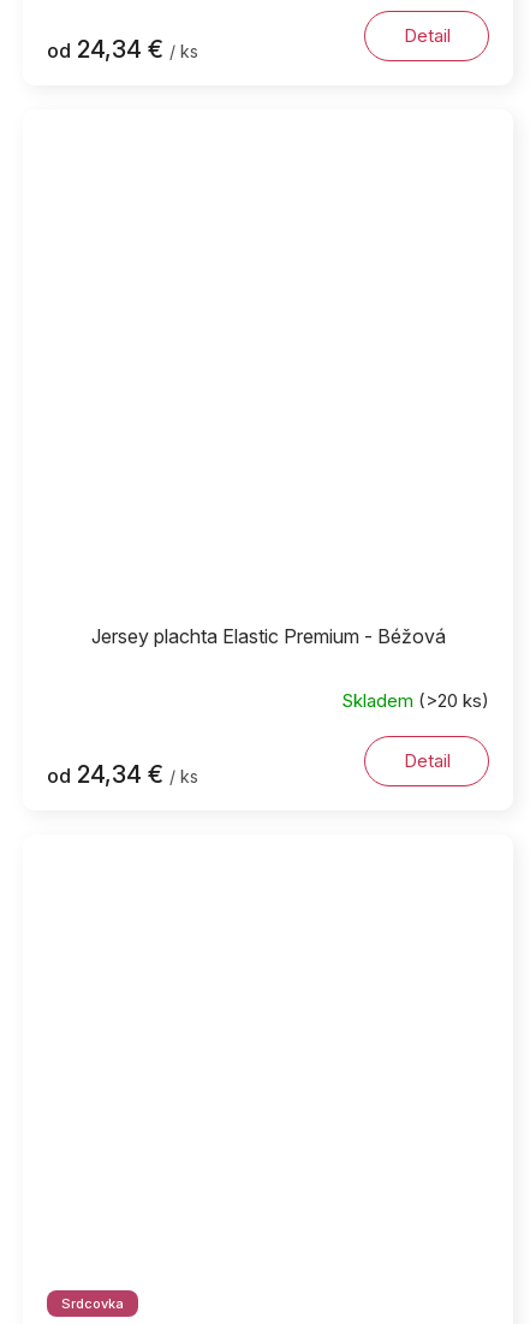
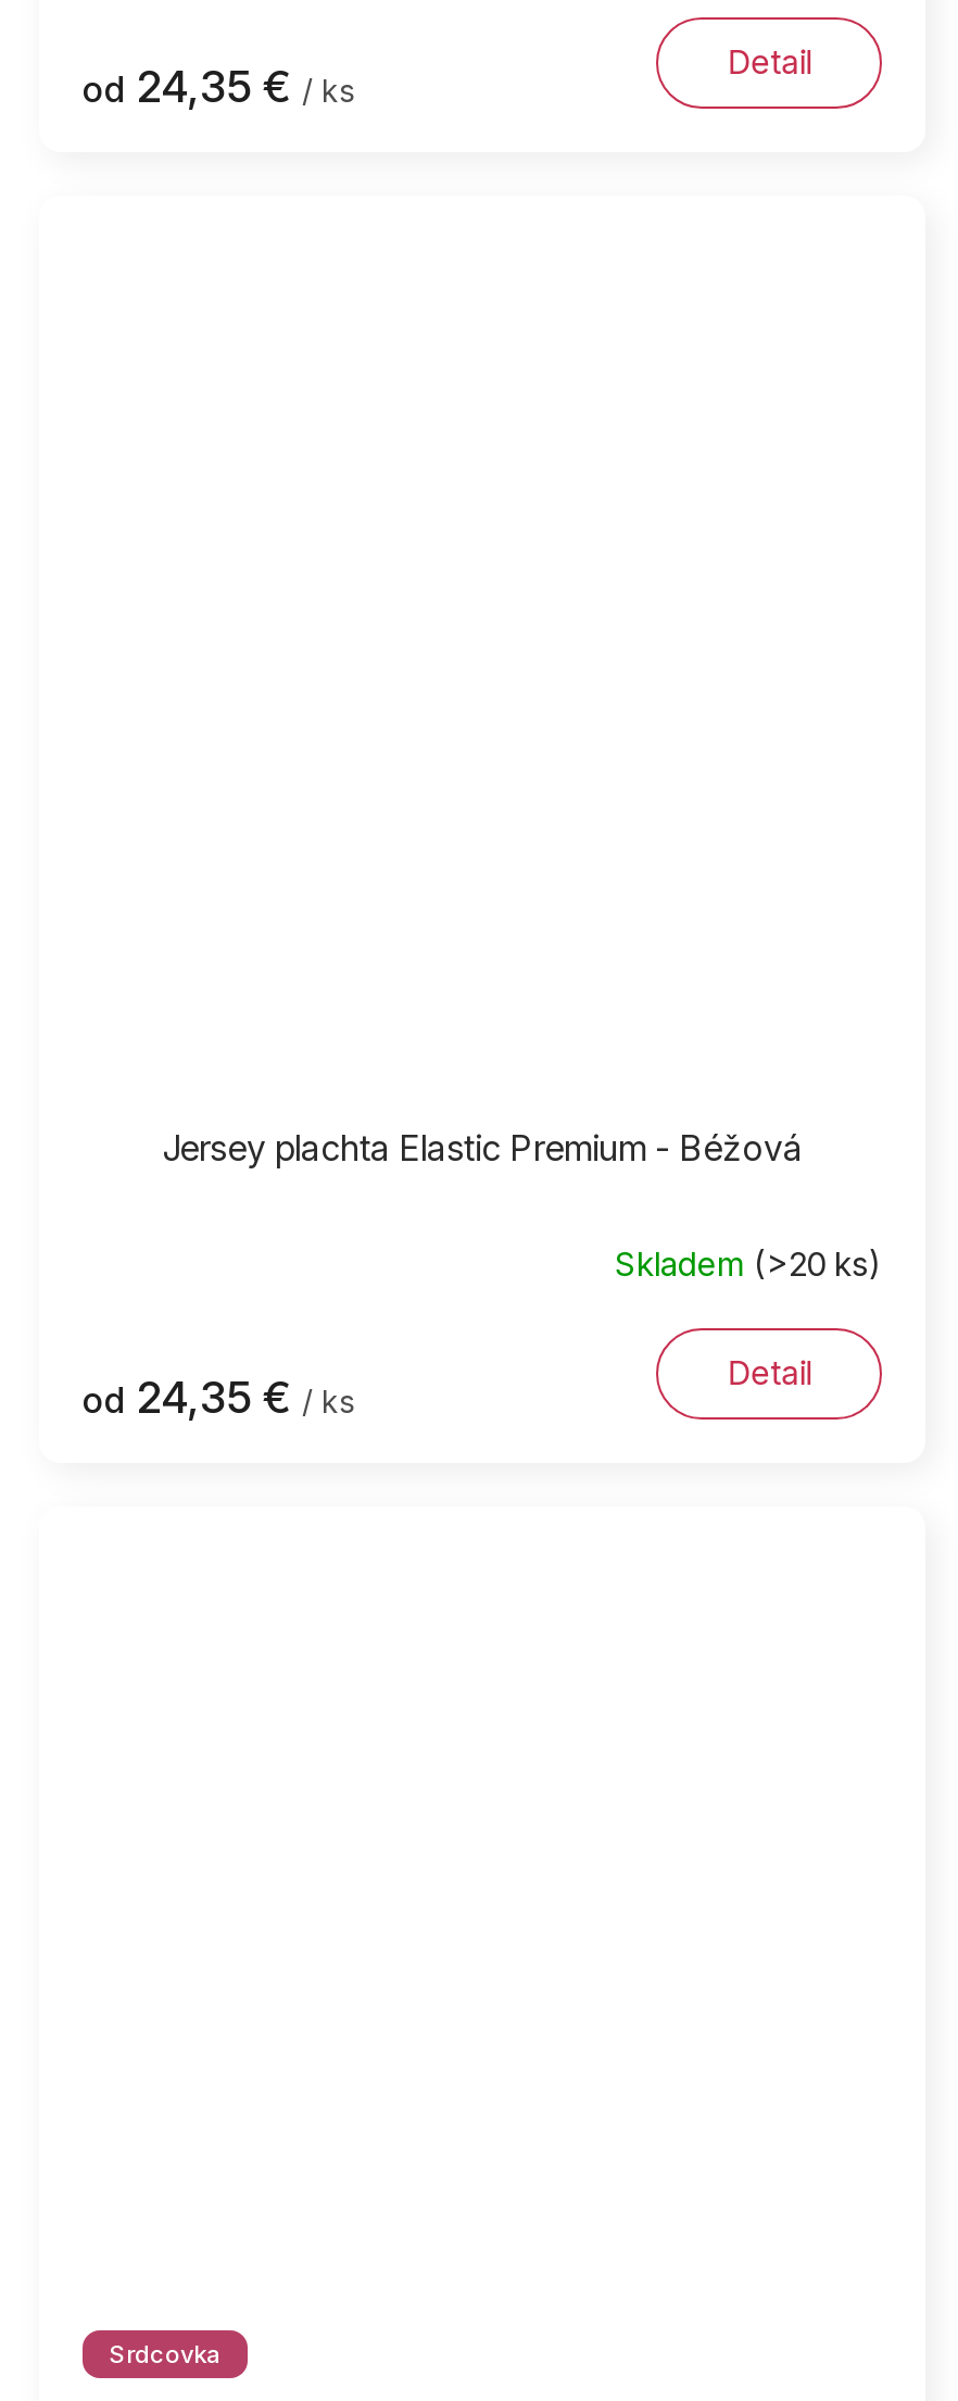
[47,35,198,64] od 24,34 €/ ks -> [83,61,354,113] od 24,35 €/ ks
[47,760,198,789] od 24,34 €/ ks -> [83,1371,354,1424] od 24,35 €/ ks

